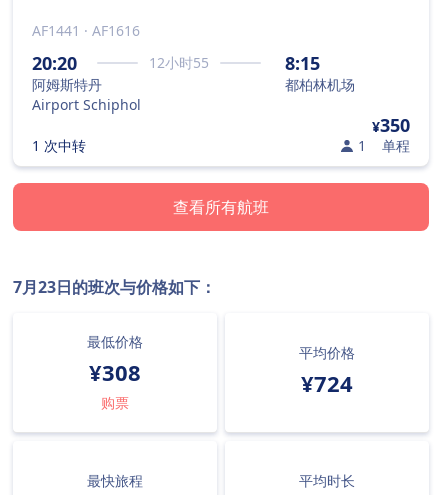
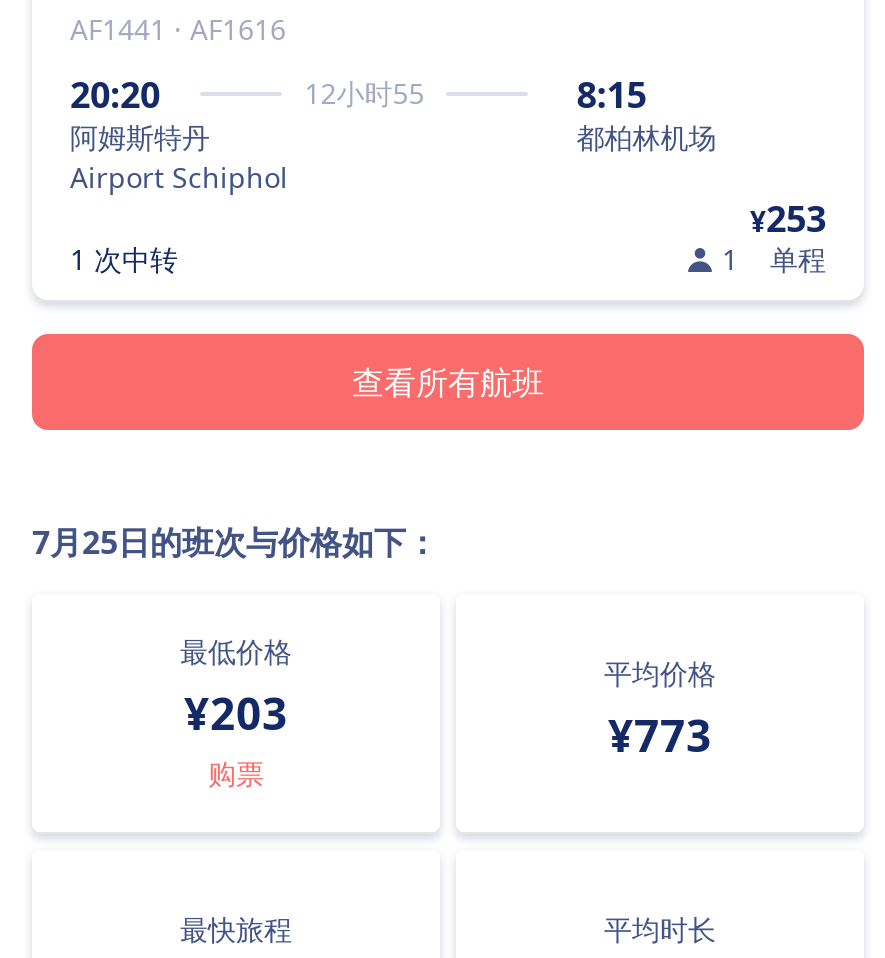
[372,113,410,137] ¥350 -> [750,194,826,242] ¥253
[13,276,216,298] 7月23日的班次与价格如下： -> [32,520,438,564] 7月25日的班次与价格如下：
[89,357,141,387] ¥308 -> [184,682,288,742] ¥203
[301,368,353,398] ¥724 -> [608,704,712,764] ¥773

